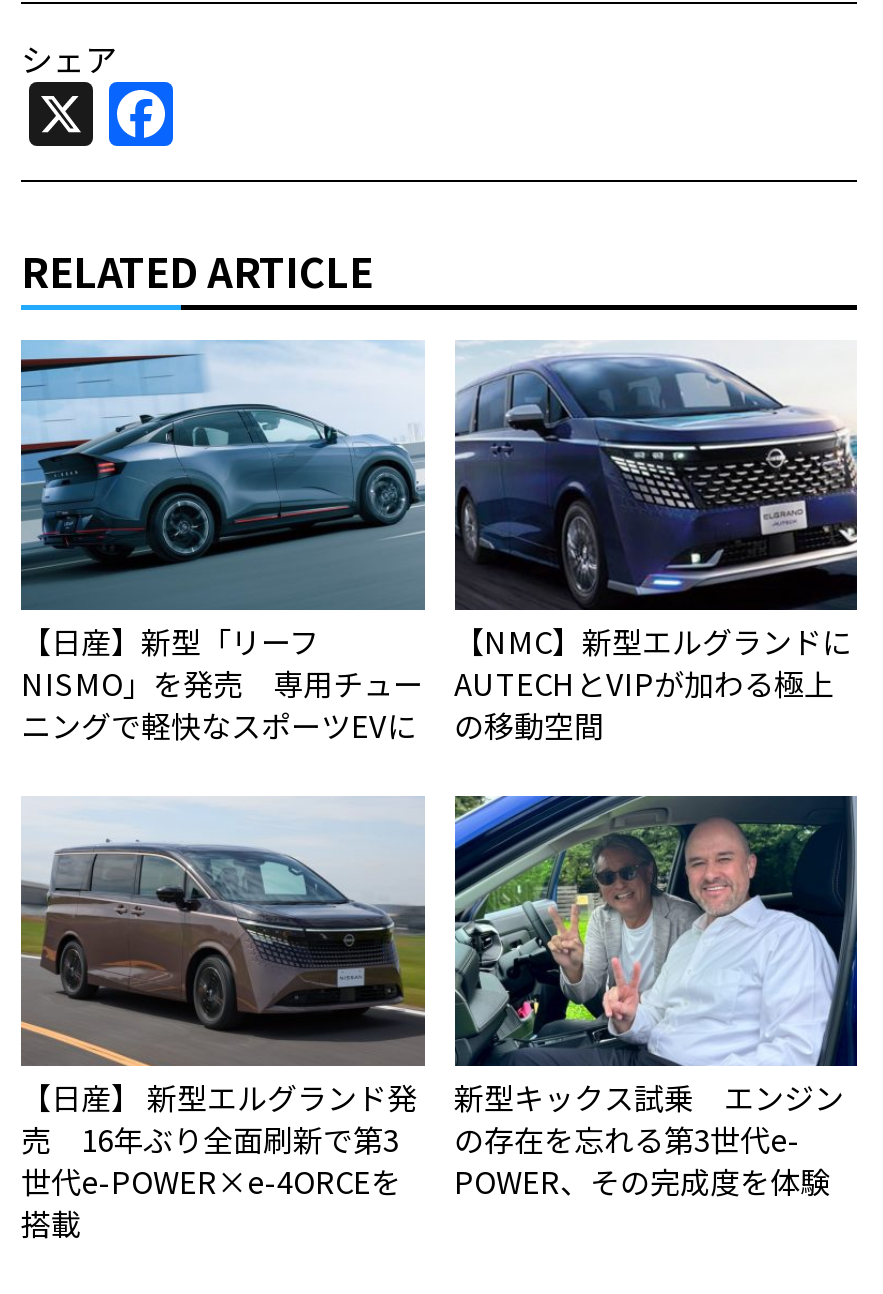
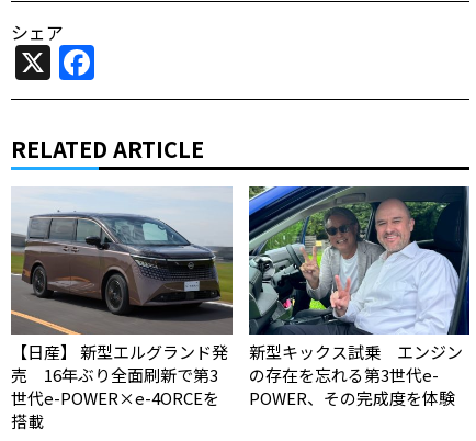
[19,340,427,746] [image] | 【日産】新型「リーフ | NISMO」を発売 専用チュー | ニングで軽快なスポーツEVに -> none
[454,340,857,746] [image] | 【NMC】新型エルグランドに | AUTECHとVIPが加わる極上 | の移動空間 -> none

